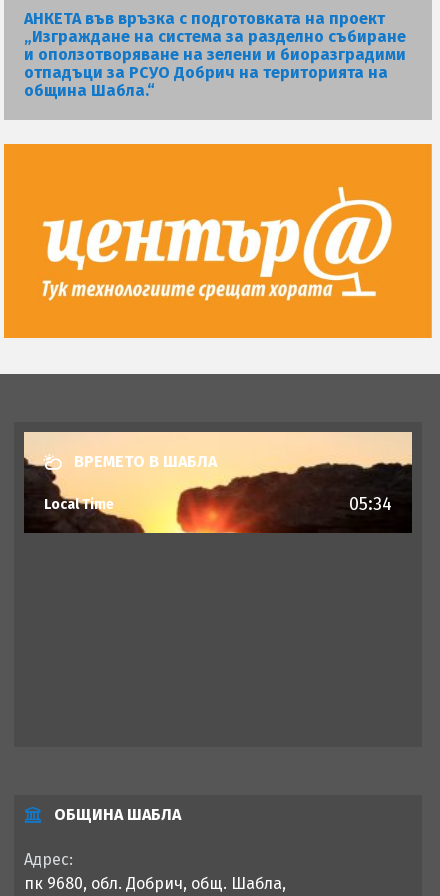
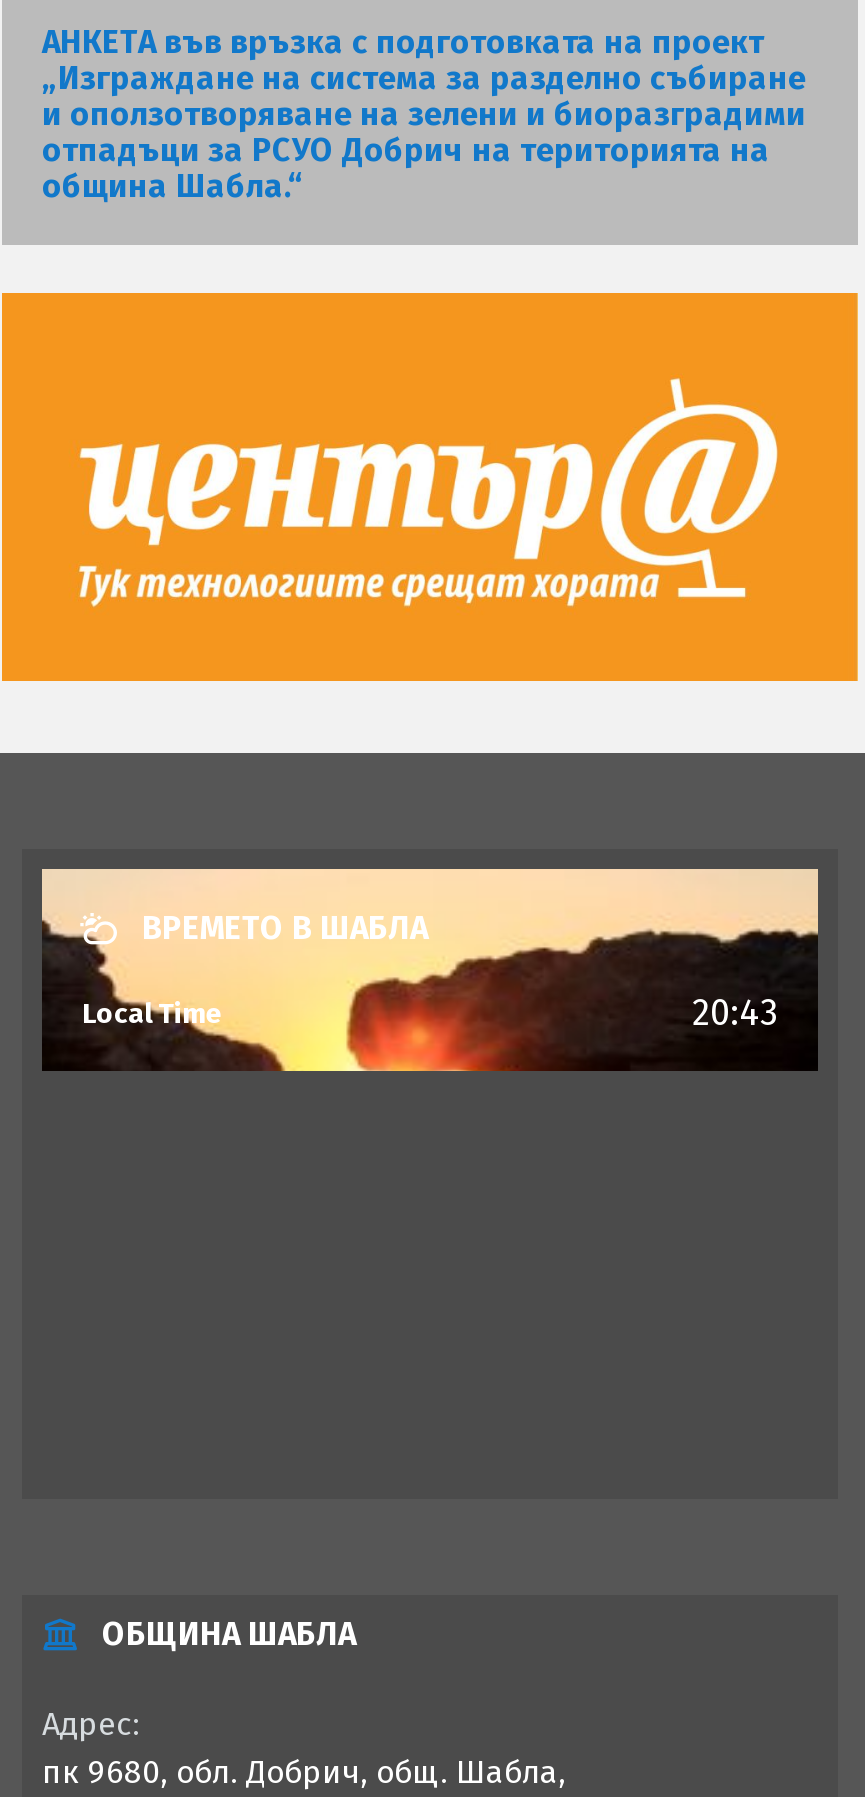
[349,492,392,514] 05:34 -> [692,990,778,1034] 20:43

